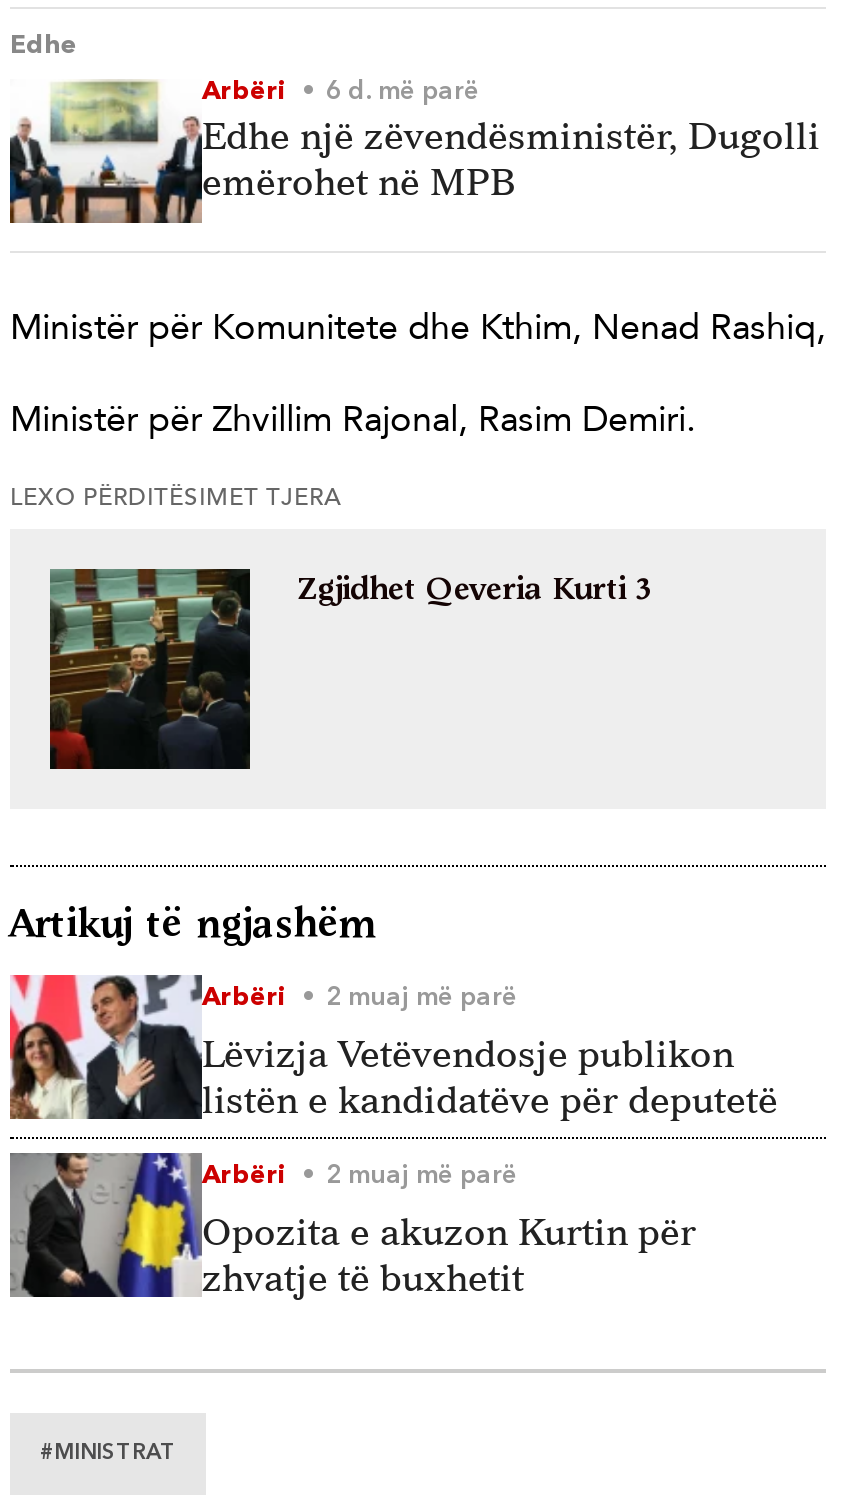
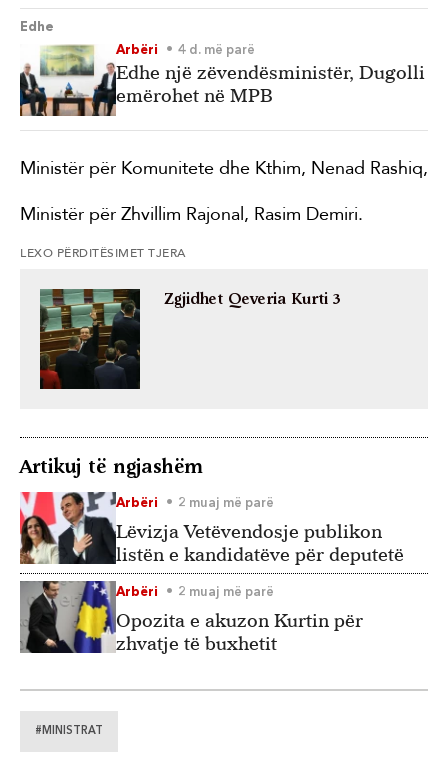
[202,80,480,106] Arbëri 6 d. më parë -> [116,44,255,57] Arbëri 4 d. më parë

